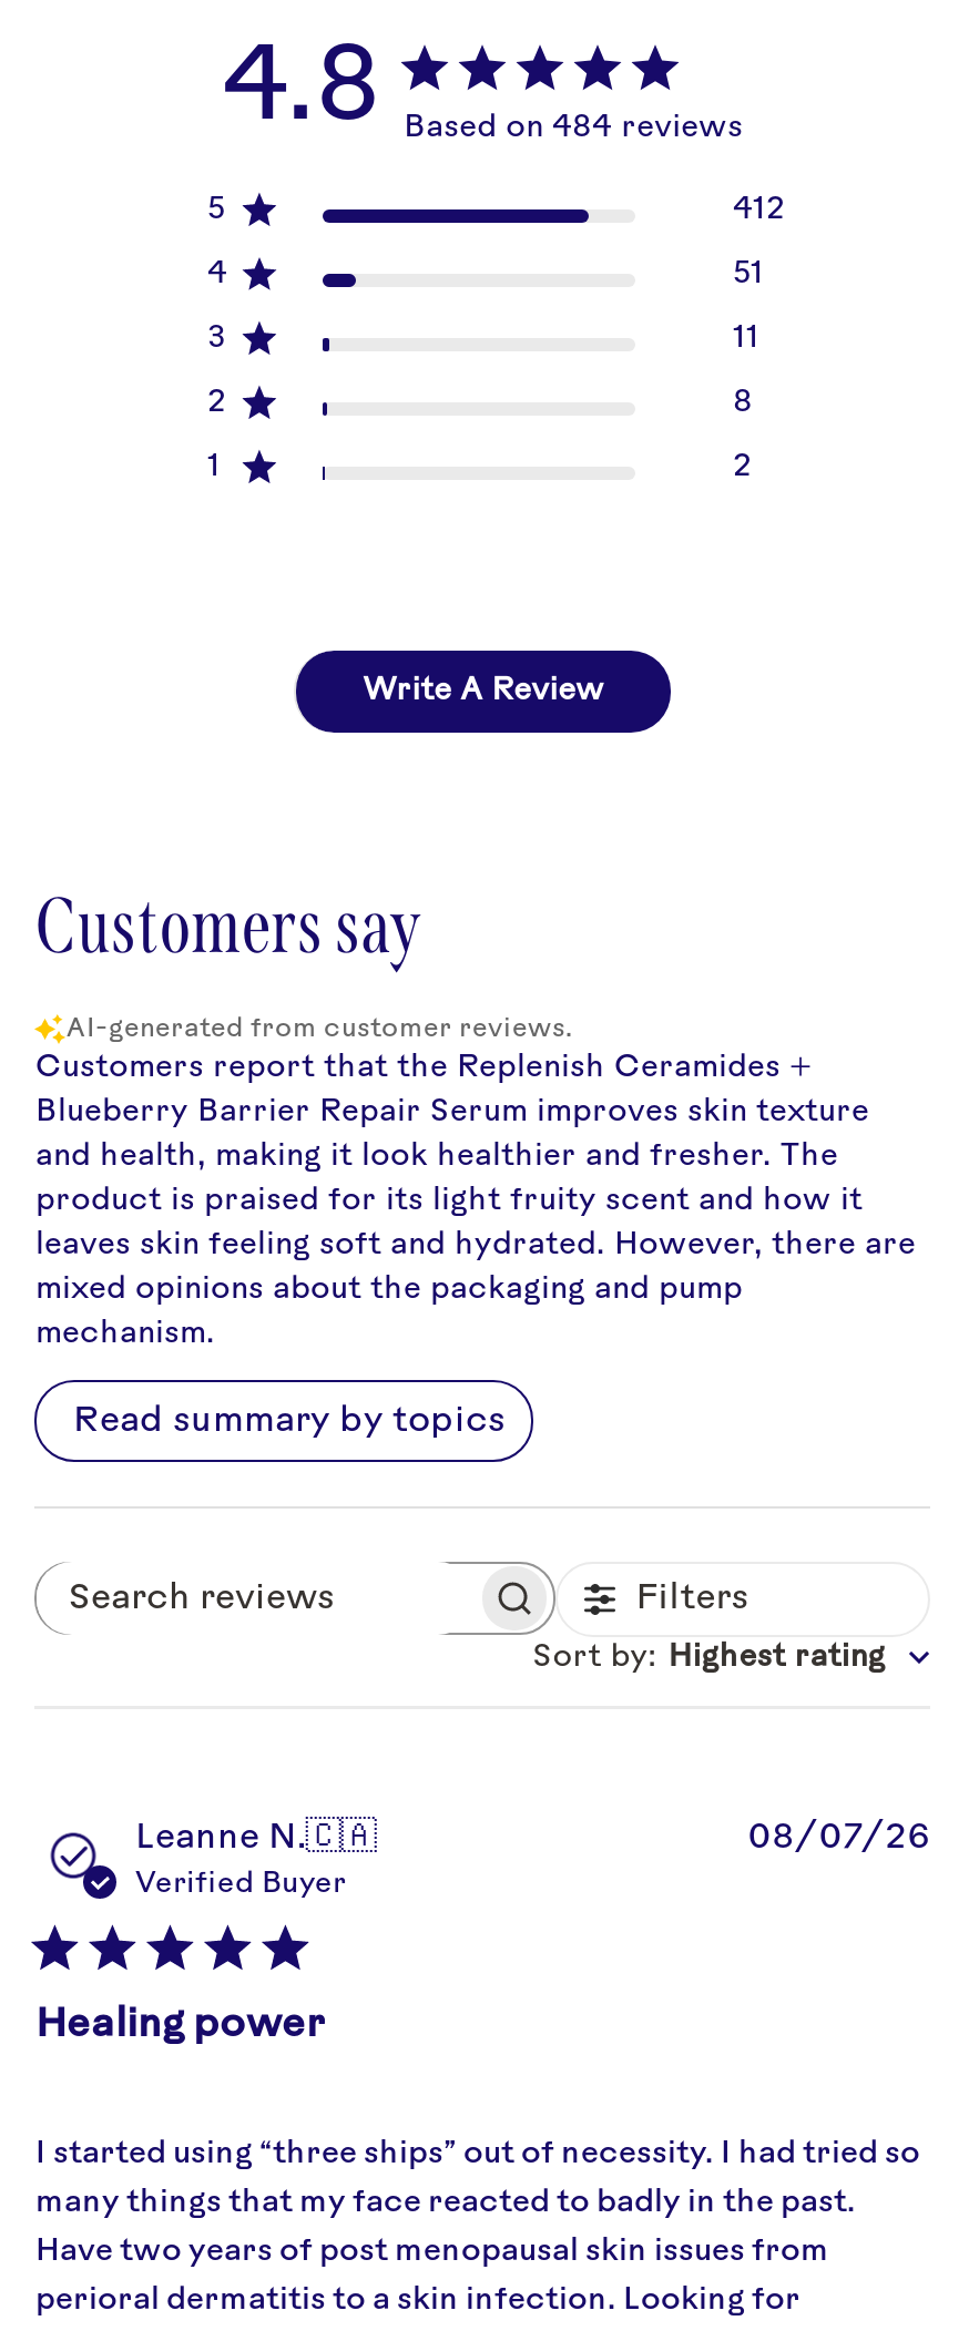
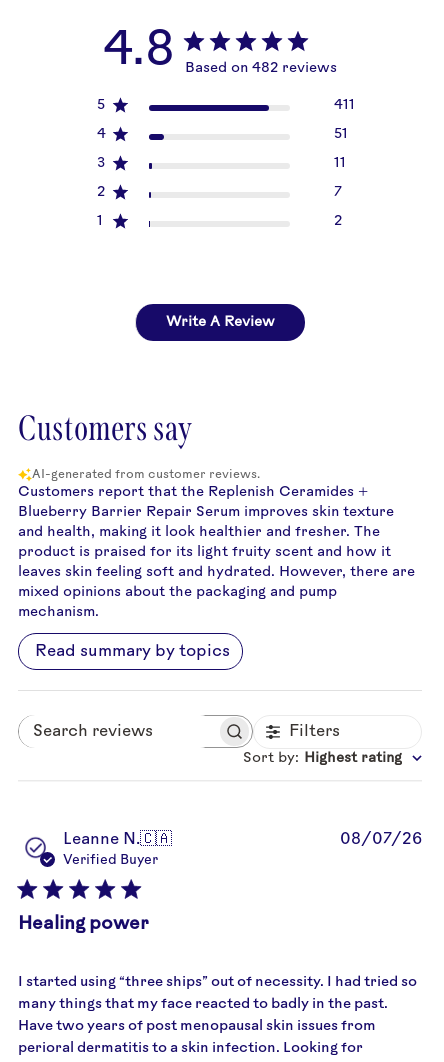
[404,111,743,144] Based on 484 reviews -> [185,61,337,76] Based on 482 reviews
[733,193,784,226] 412 -> [334,98,355,113] 411
[733,386,753,419] 8 -> [334,185,342,200] 7

